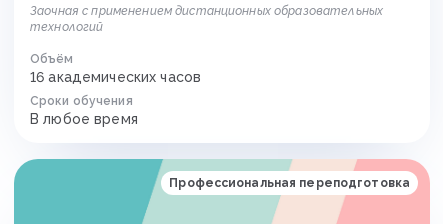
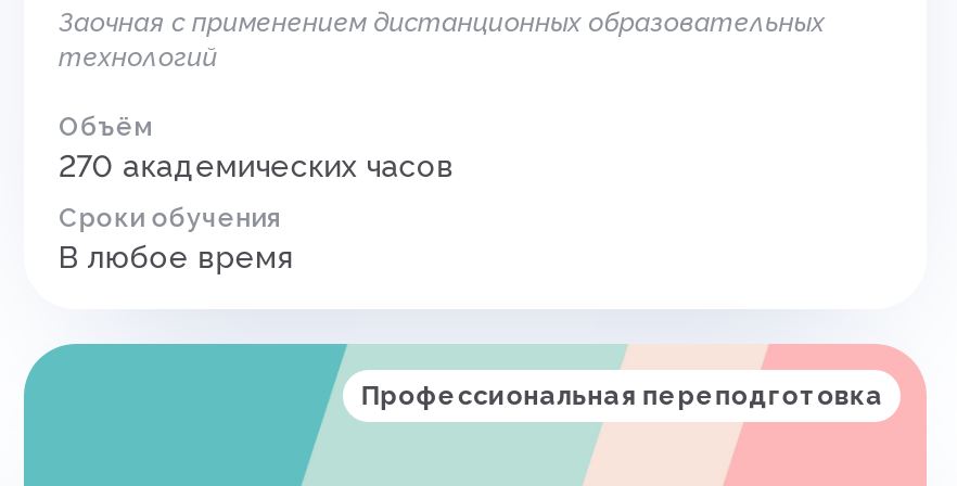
[30,69,201,85] 16 академических часов -> [59,149,454,184] 270 академических часов

